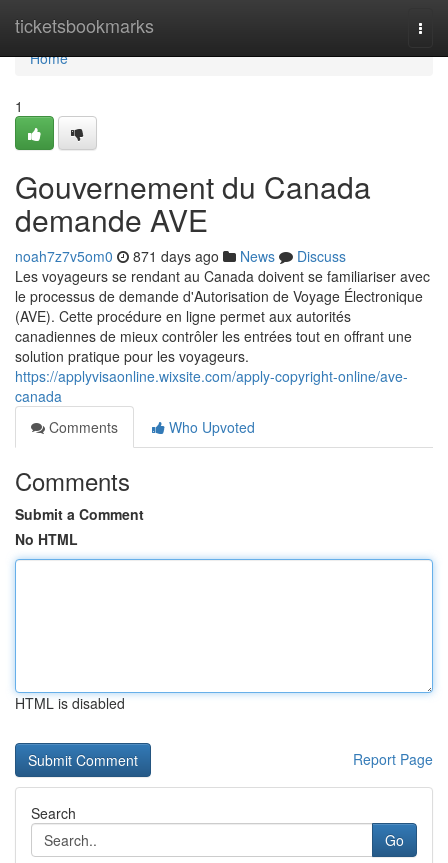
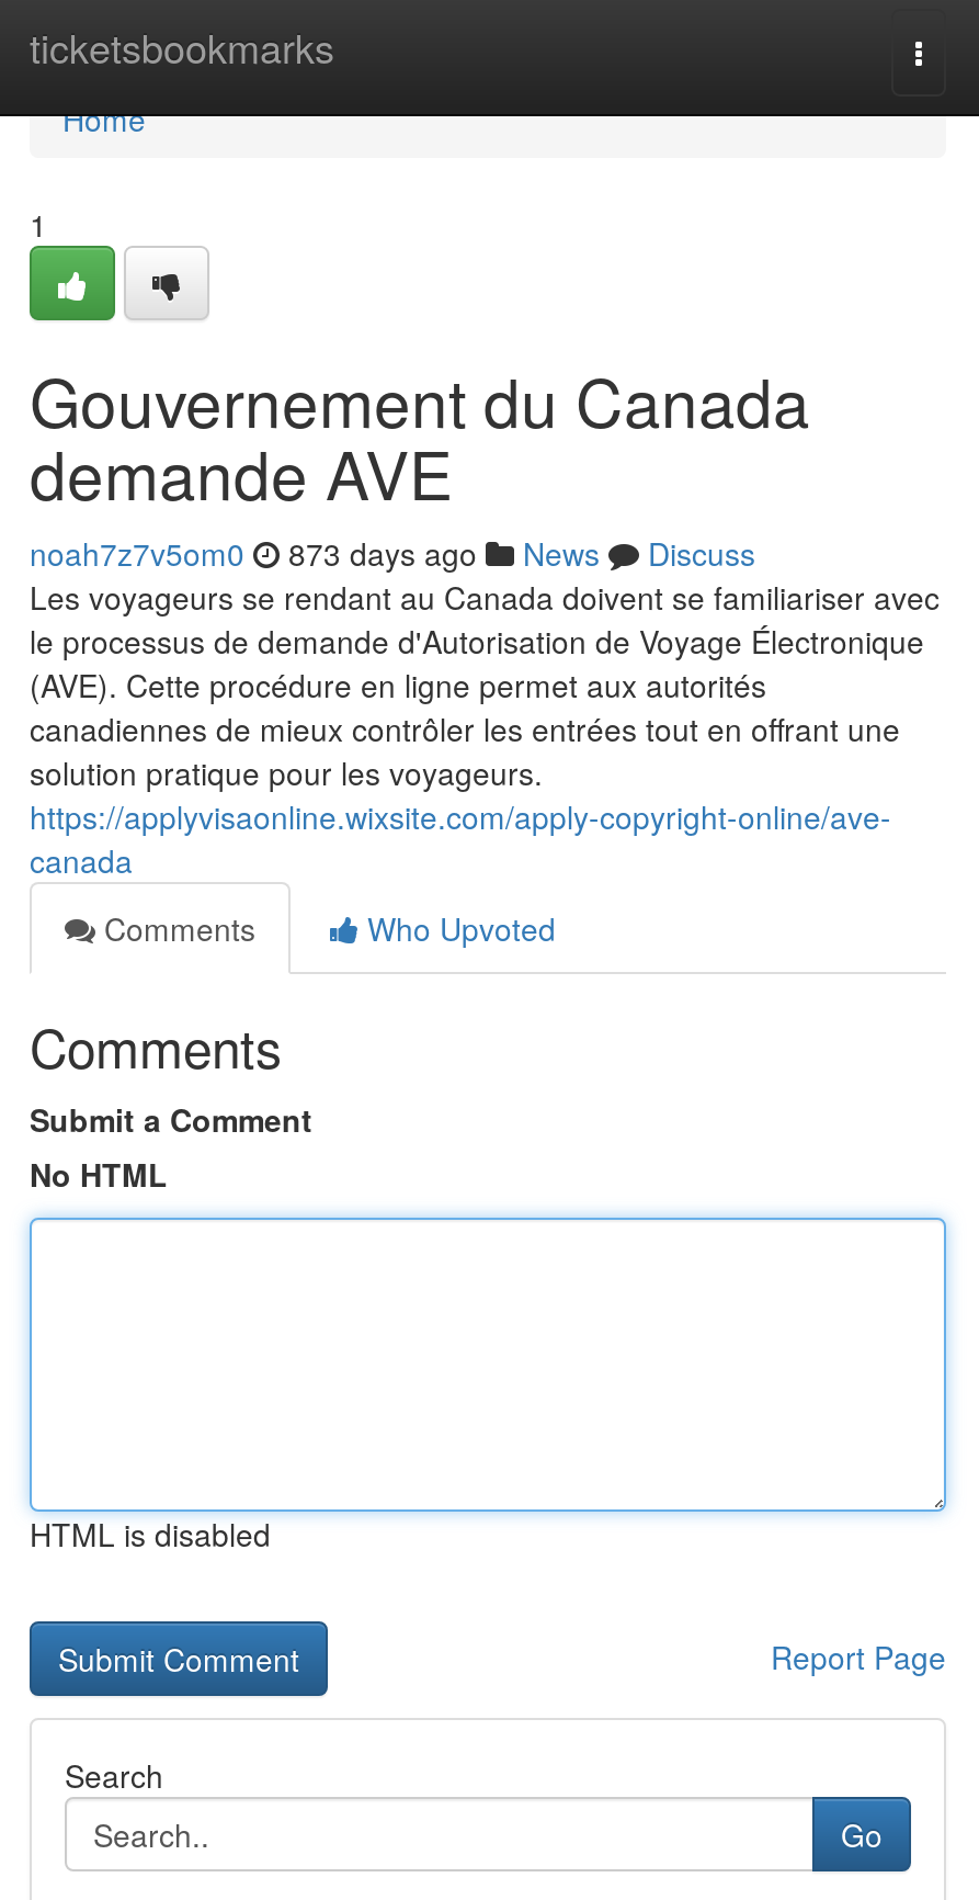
[15,246,346,266] noah7z7v5om0 871 days ago News Discuss -> [30,531,755,575] noah7z7v5om0 873 days ago News Discuss

